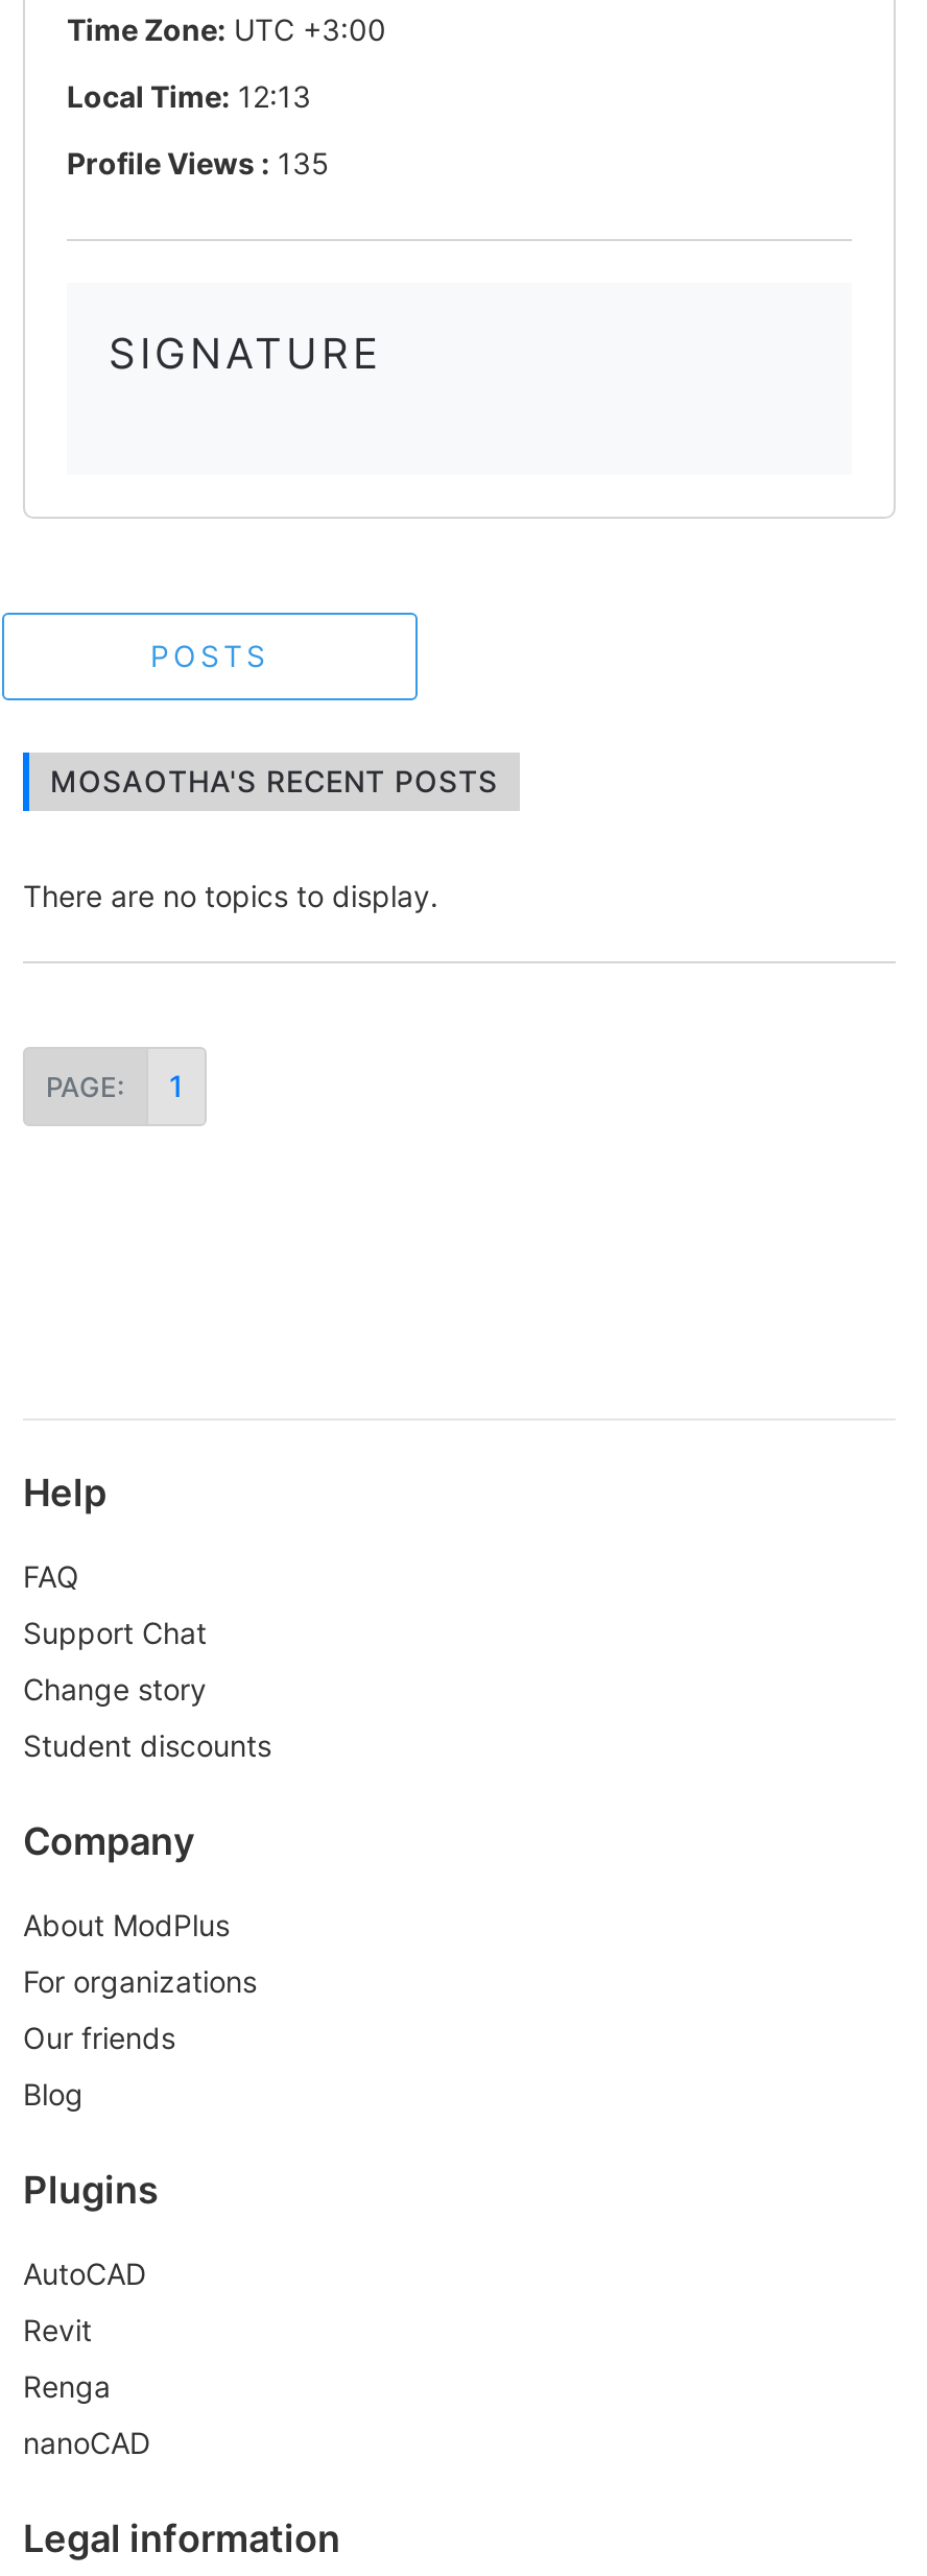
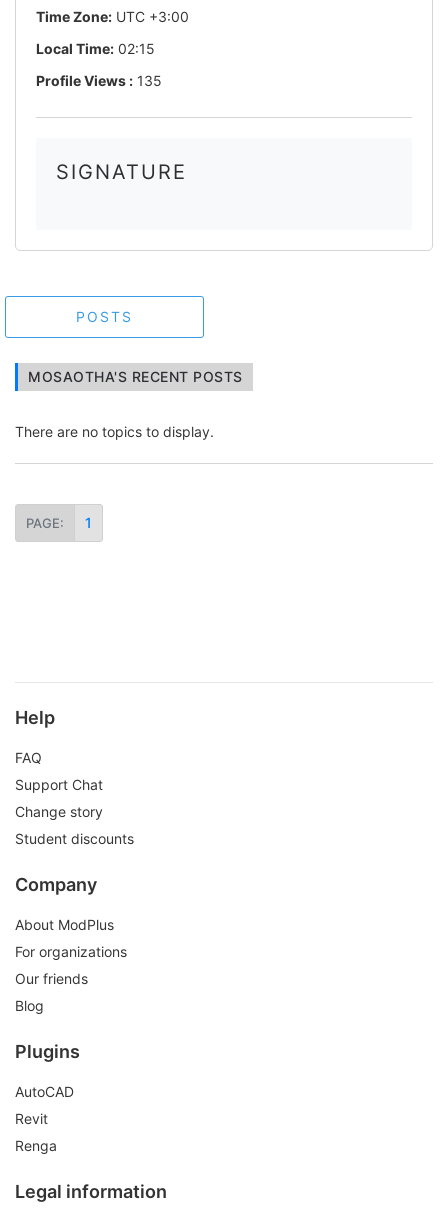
[67,78,311,113] Local Time: 12:13 -> [36,40,155,57] Local Time: 02:15
[23,2425,150,2460] nanoCAD -> none

